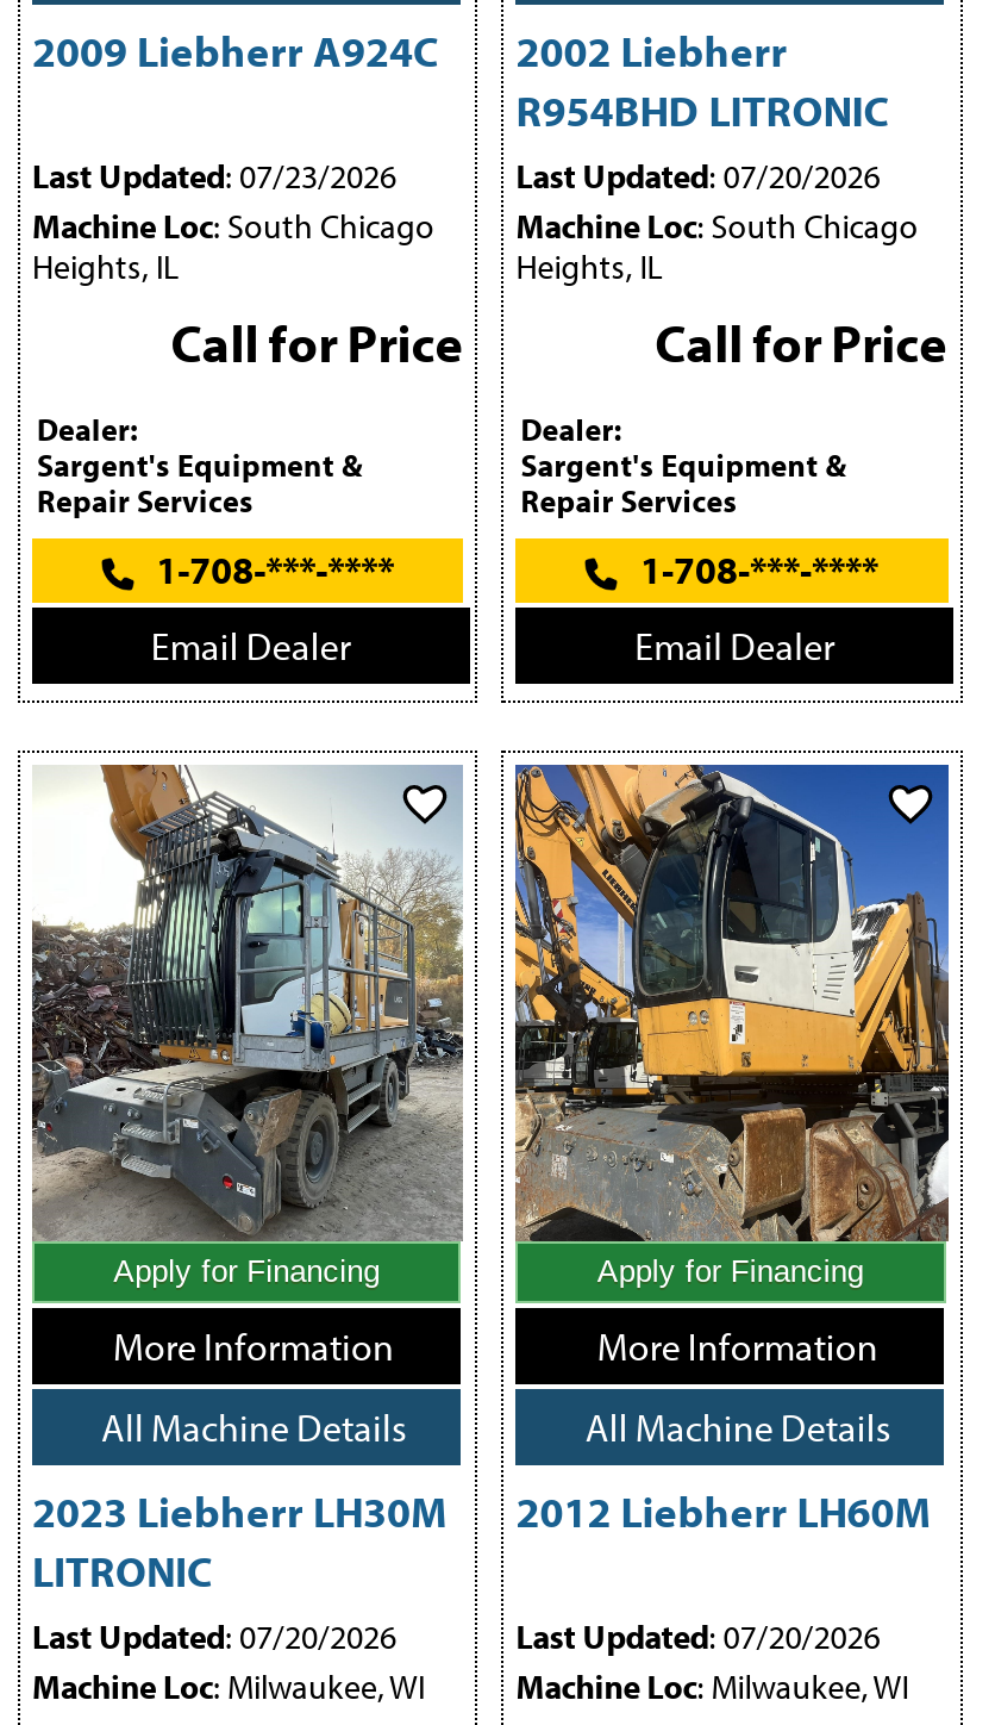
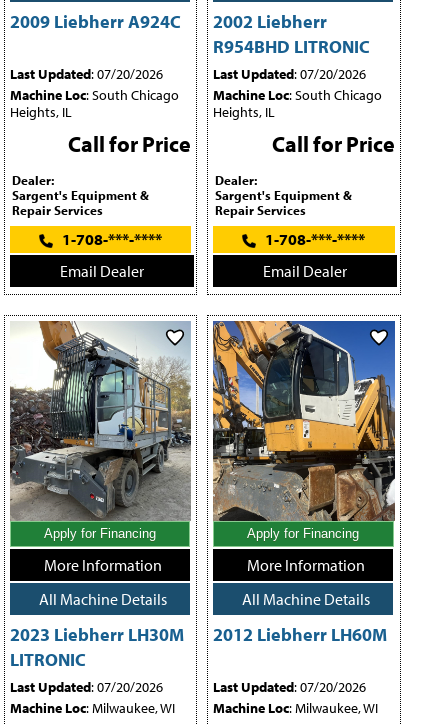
[32,155,396,198] Last Updated: 07/23/2026 -> [10,65,163,83] Last Updated: 07/20/2026

